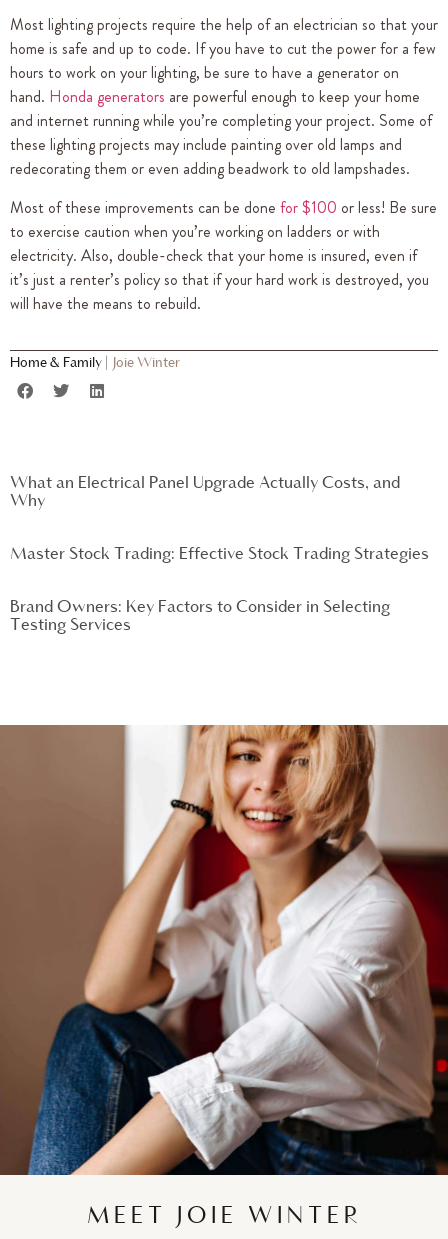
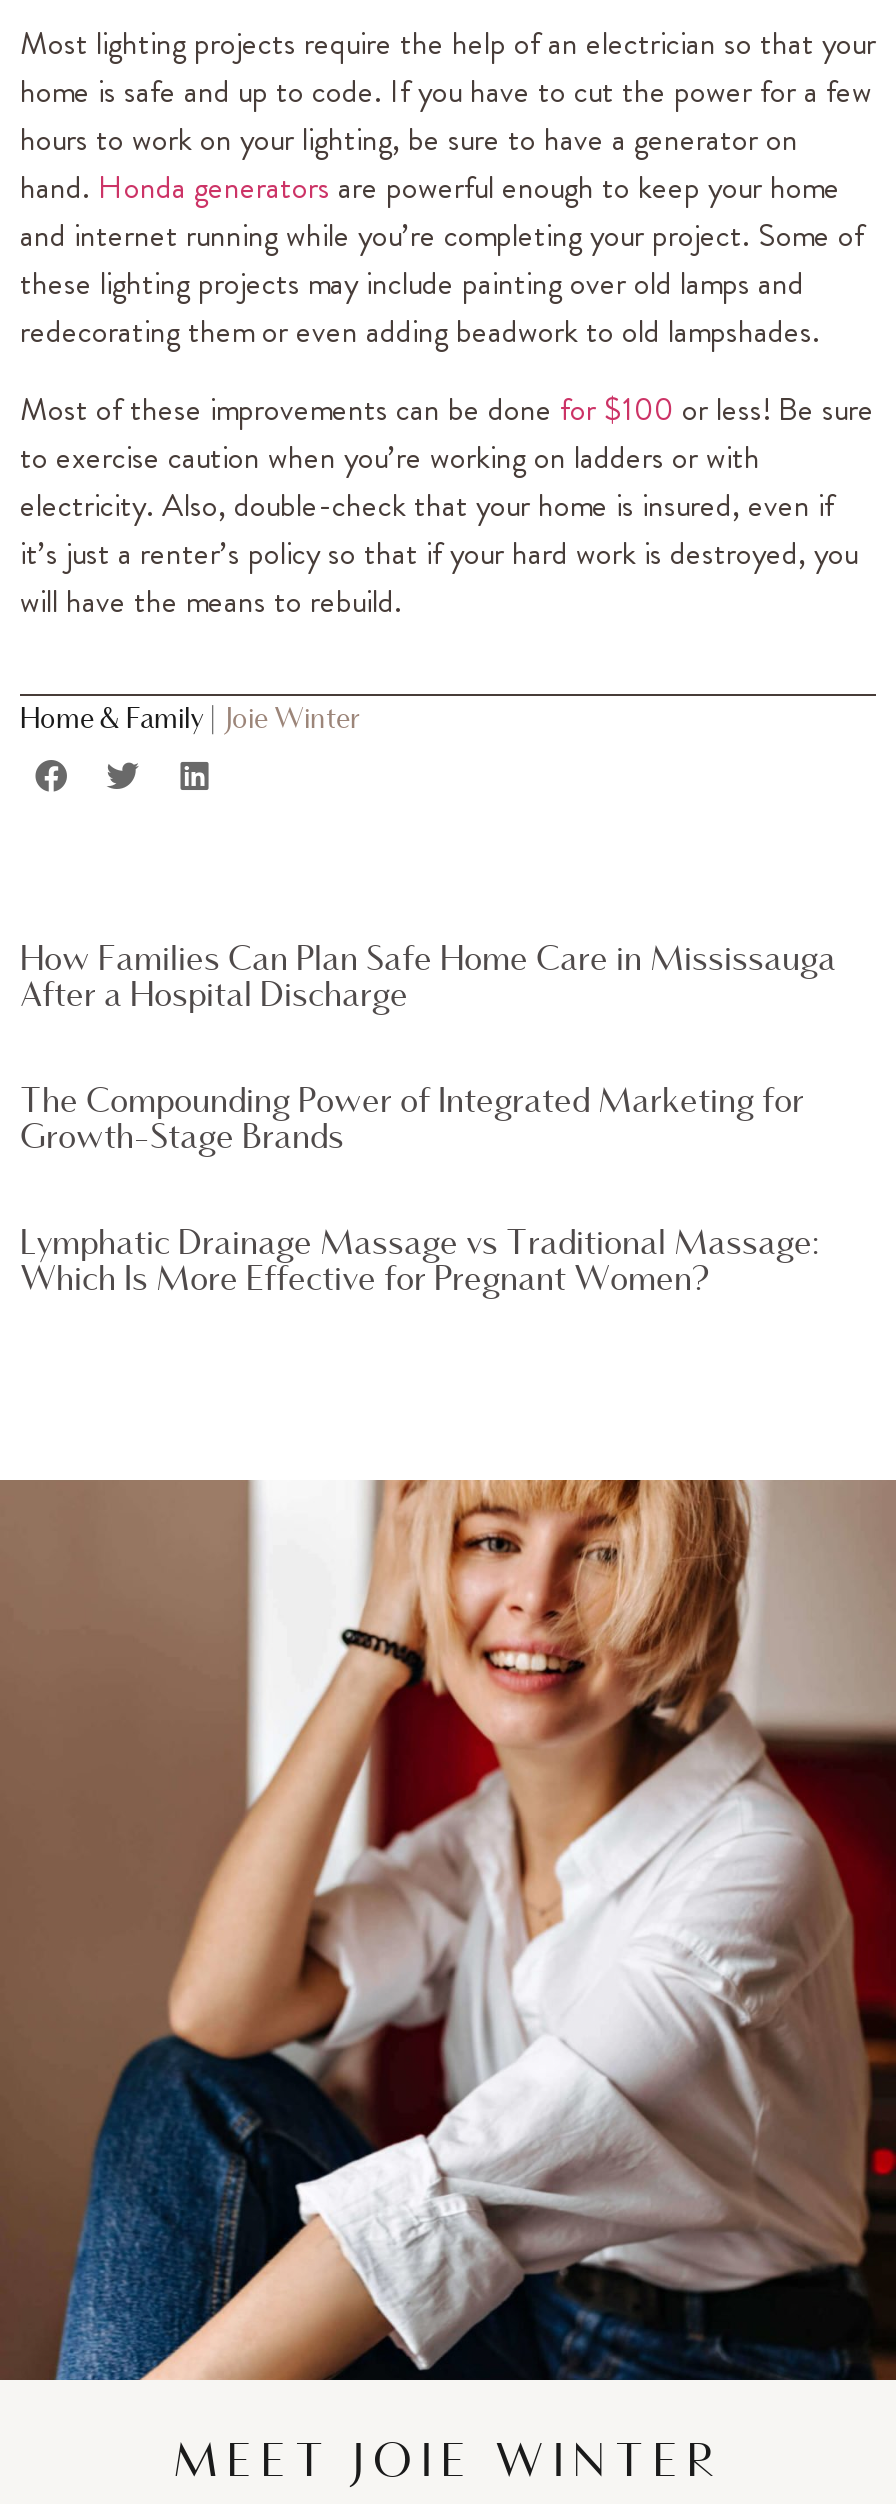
[10,475,400,511] What an Electrical Panel Upgrade Actually Costs, and | Why -> [20,945,836,1017] How Families Can Plan Safe Home Care in Mississauga | After a Hospital Discharge
[10,546,429,564] Master Stock Trading: Effective Stock Trading Strategies -> [20,1087,804,1159] The Compounding Power of Integrated Marketing for | Growth-Stage Brands
[10,599,390,635] Brand Owners: Key Factors to Consider in Selecting | Testing Services -> [20,1229,820,1301] Lymphatic Drainage Massage vs Traditional Massage: | Which Is More Effective for Pregnant Women?

